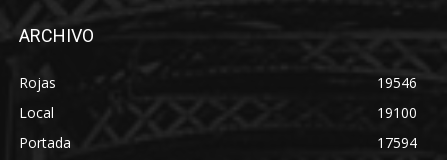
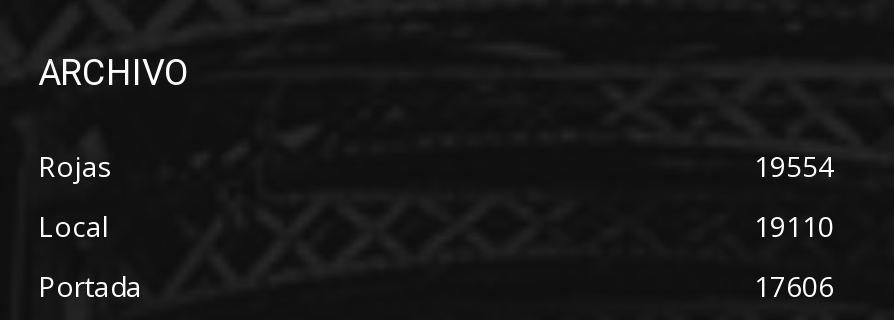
[377,73,417,92] 19546 -> [754,147,834,185] 19554
[377,103,417,122] 19100 -> [754,207,834,245] 19110
[377,133,417,152] 17594 -> [754,267,834,305] 17606

